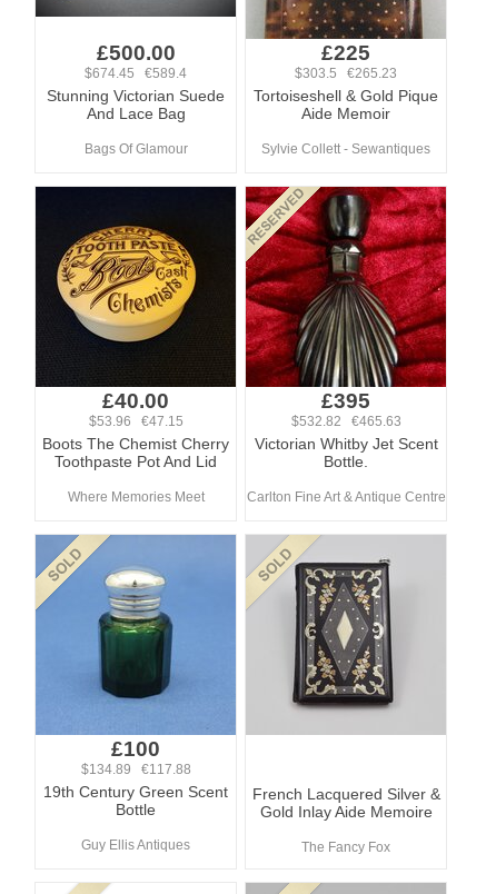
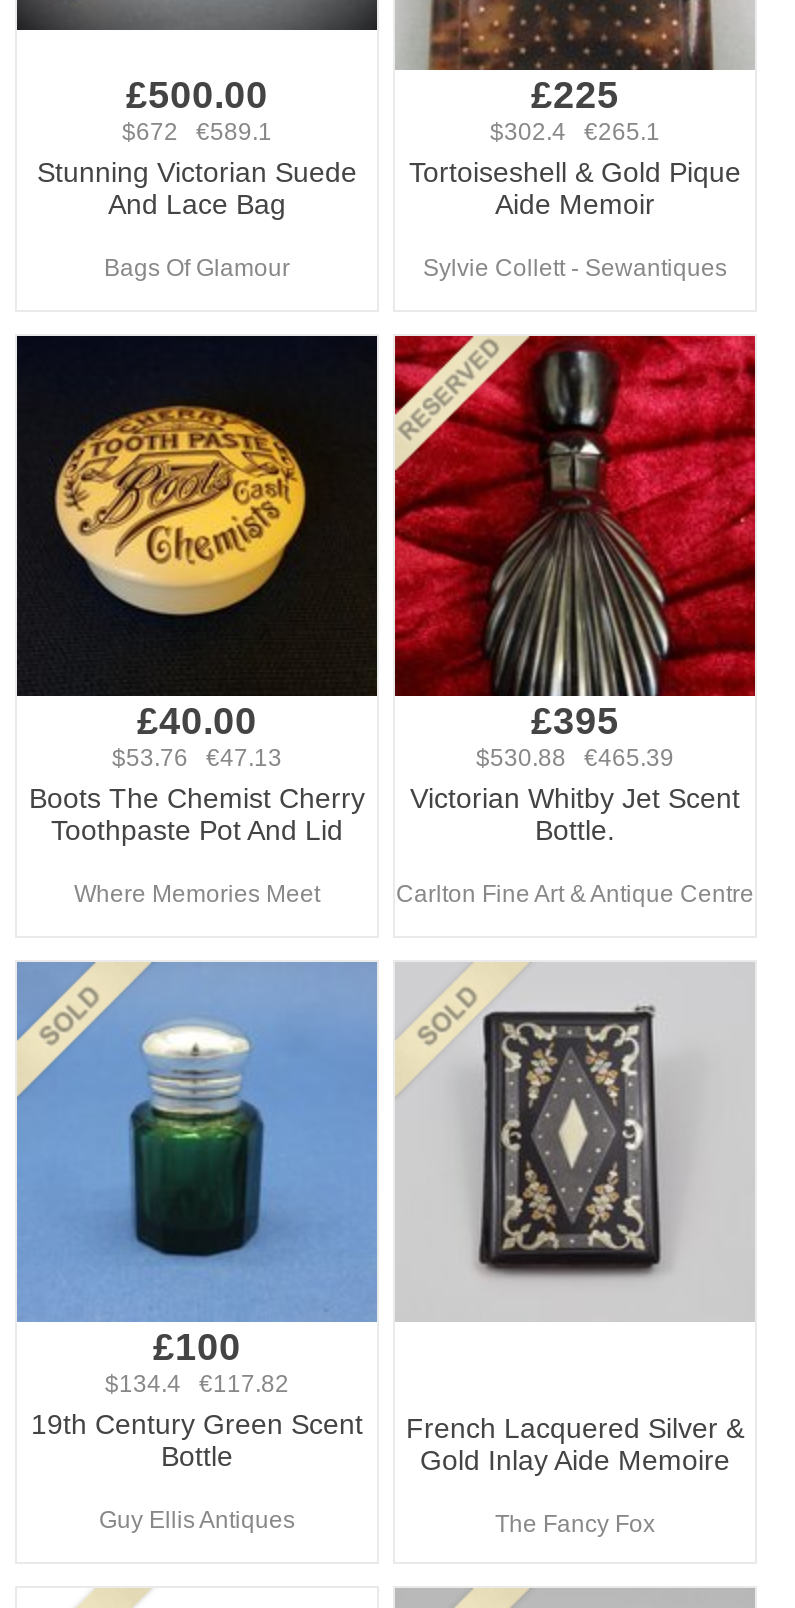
[85,66,187,81] $674.45 €589.4 -> [122,118,272,146] $672 €589.1
[295,66,397,81] $303.5 €265.23 -> [490,118,660,146] $302.4 €265.1
[88,414,183,429] $53.96 €47.15 -> [112,744,282,772] $53.76 €47.13
[291,414,401,429] $532.82 €465.63 -> [476,744,674,772] $530.88 €465.39
[81,762,191,777] $134.89 €117.88 -> [105,1370,289,1398] $134.4 €117.82

